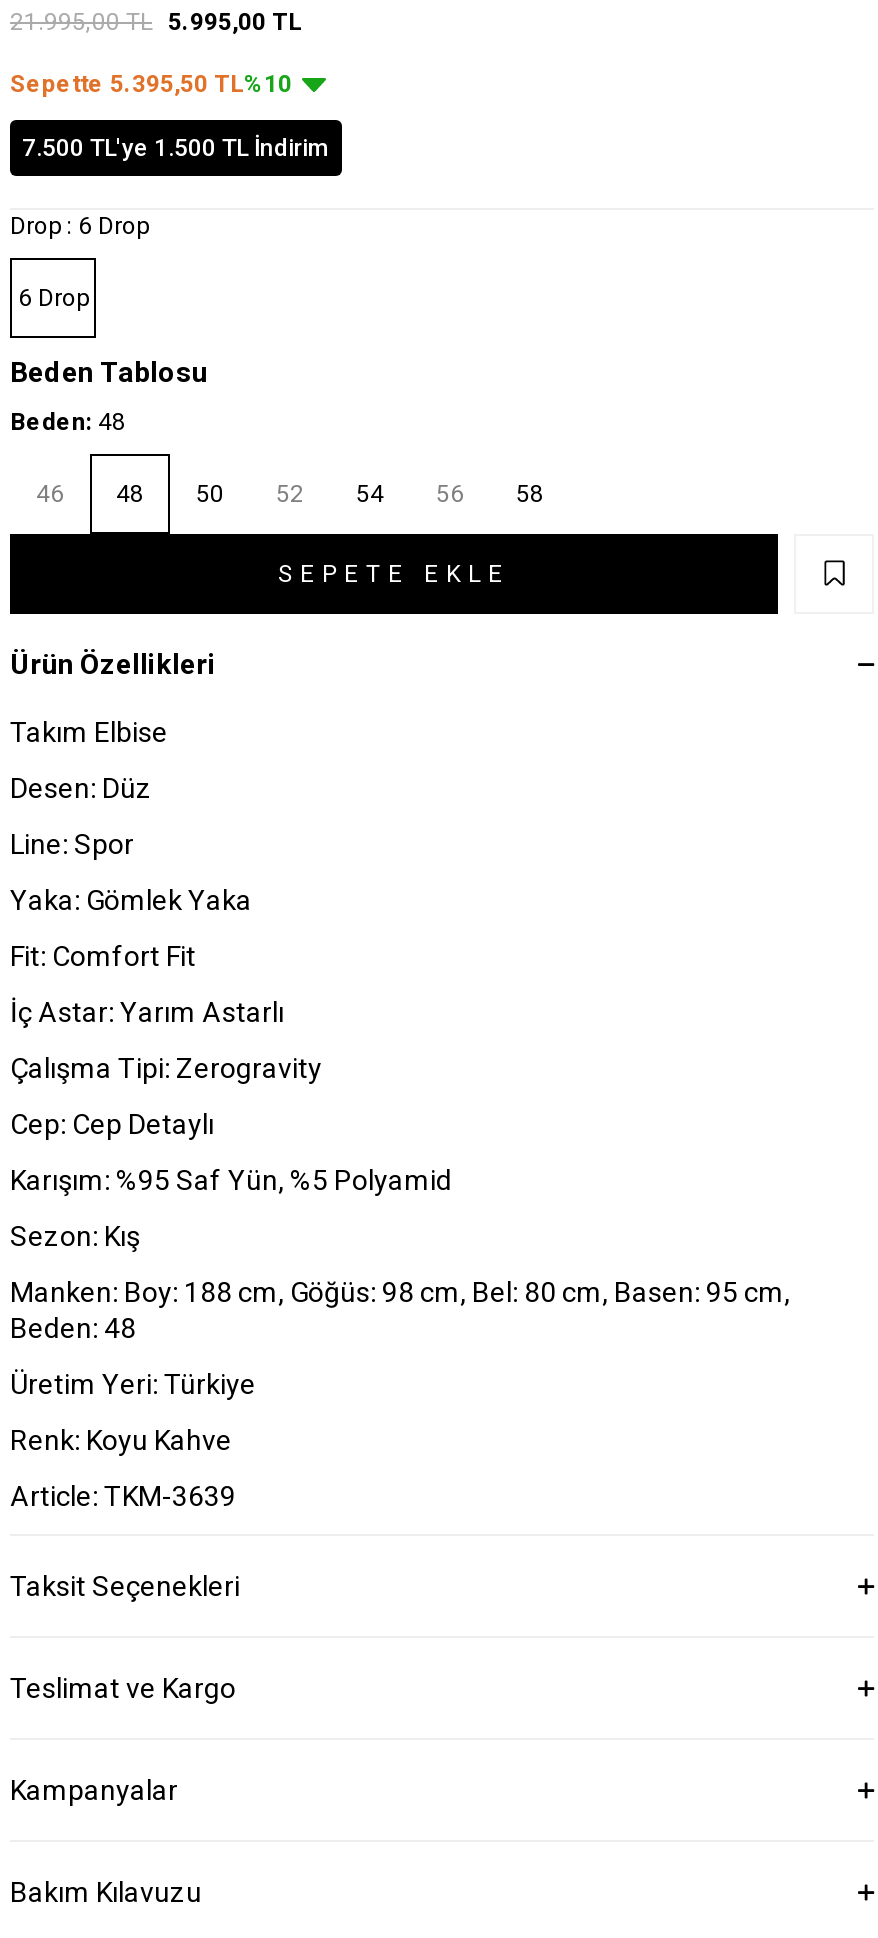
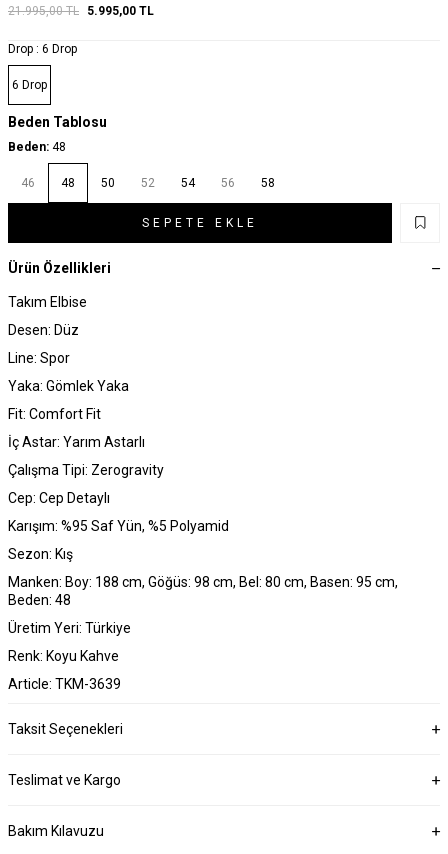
[10,70,330,162] Sepette 5.395,50 TL%10 | 7.500 TL'ye 1.500 TL İndirim -> none
[10,1774,178,1806] Kampanyalar -> none

